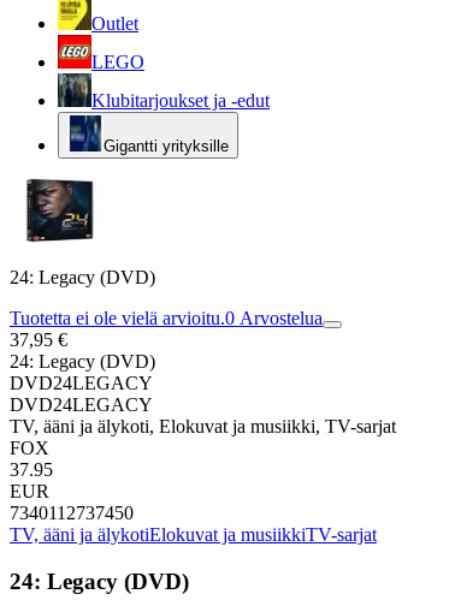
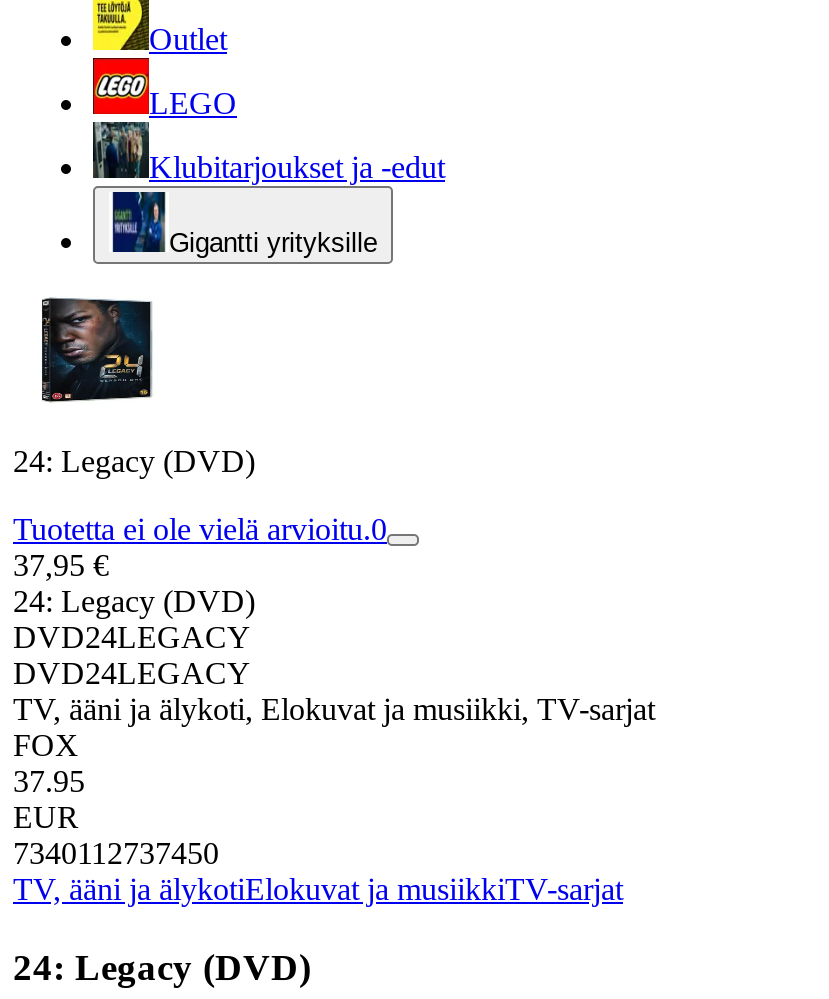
[10,308,323,328] Tuotetta ei ole vielä arvioitu.0 Arvostelua -> [13,512,387,546] Tuotetta ei ole vielä arvioitu.0

